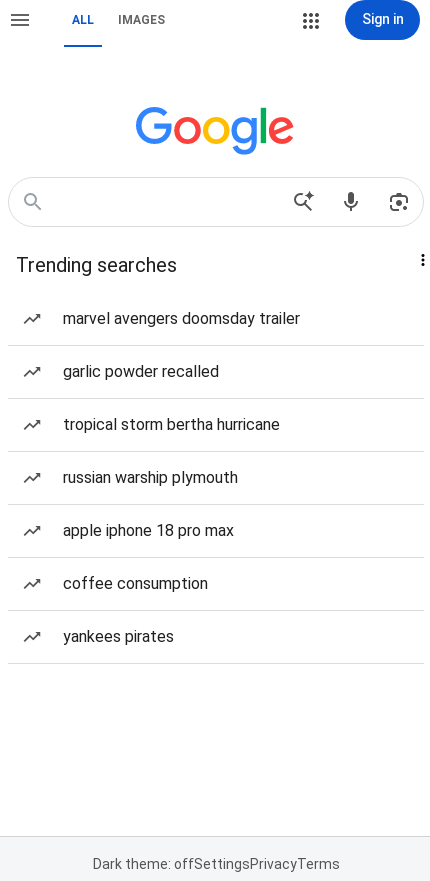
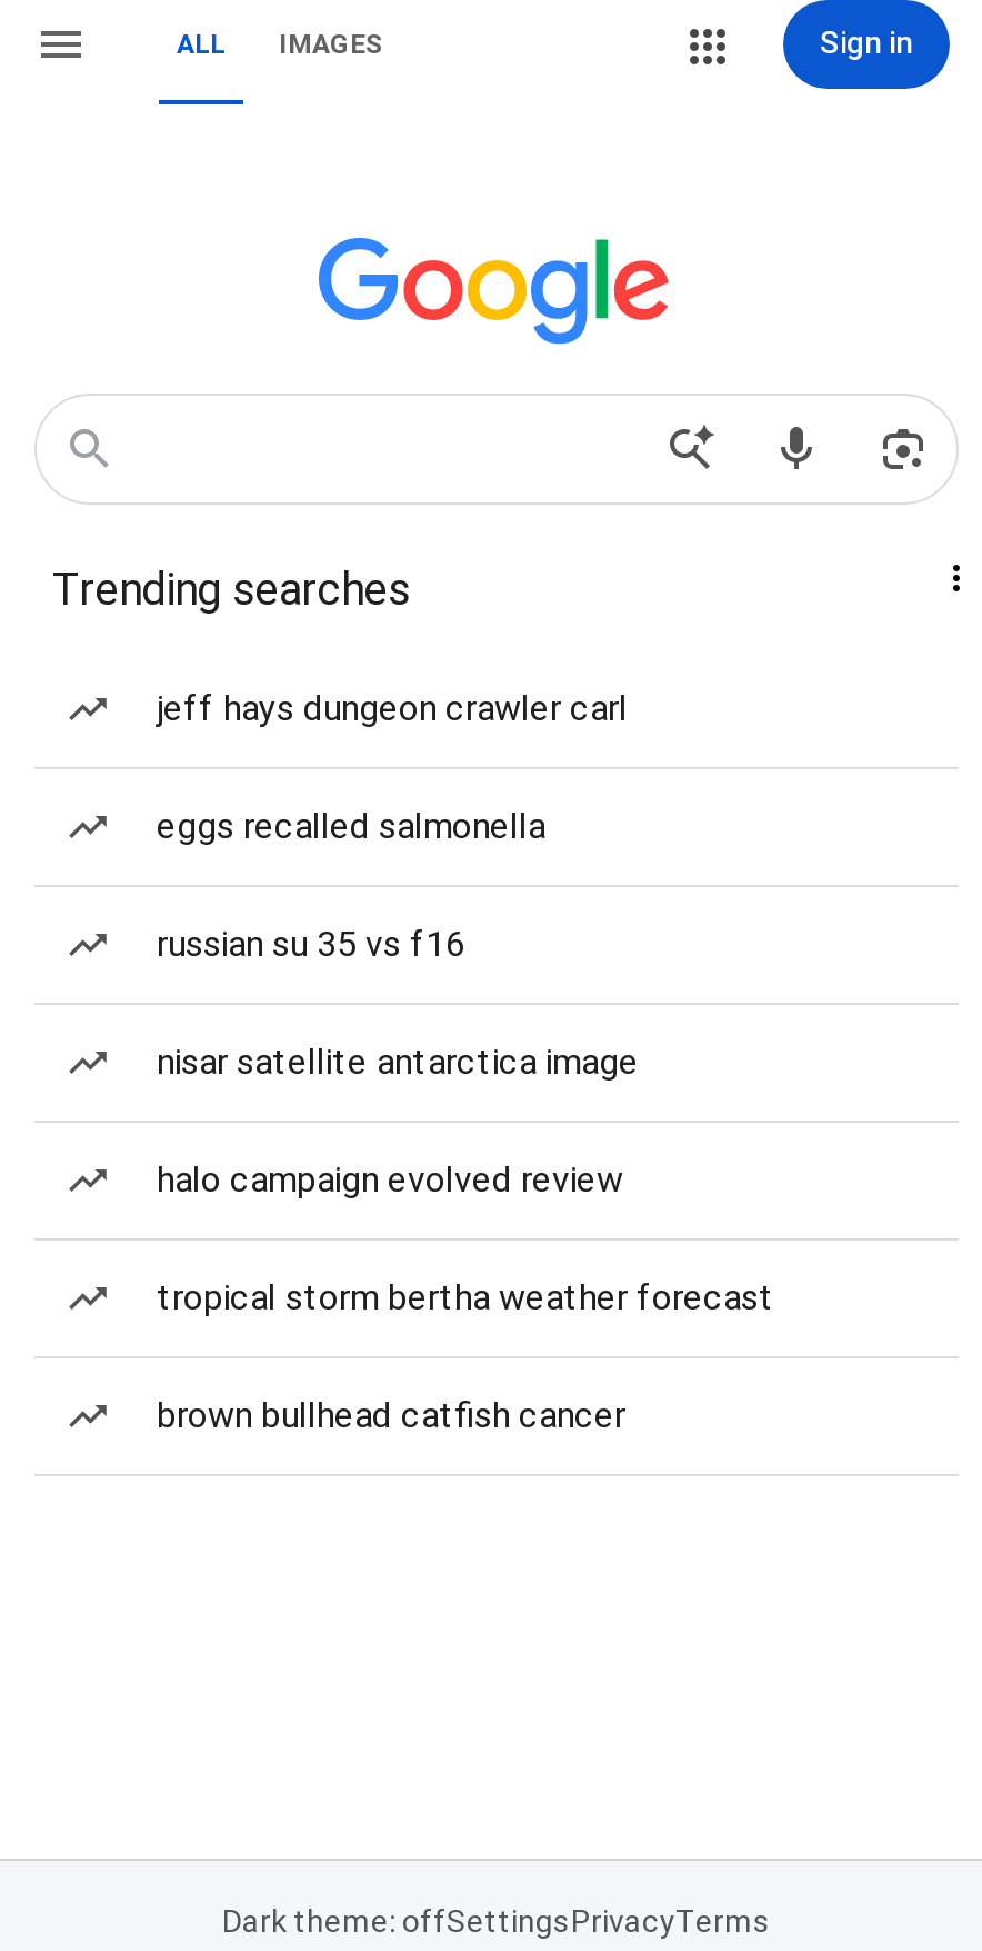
[63,309,300,328] marvel avengers doomsday trailer -> [157,687,628,729] jeff hays dungeon crawler carl
[63,362,219,381] garlic powder recalled -> [157,805,545,847] eggs recalled salmonella
[63,415,280,434] tropical storm bertha hurricane -> [157,923,465,965] russian su 35 vs f16
[63,468,238,487] russian warship plymouth -> [157,1041,639,1083] nisar satellite antarctica image
[63,521,234,540] apple iphone 18 pro max -> [157,1158,623,1201] halo campaign evolved review
[63,574,208,593] coffee consumption -> [157,1276,774,1318] tropical storm bertha weather forecast
[63,627,174,646] yankees pirates -> [157,1394,625,1436] brown bullhead catfish cancer

